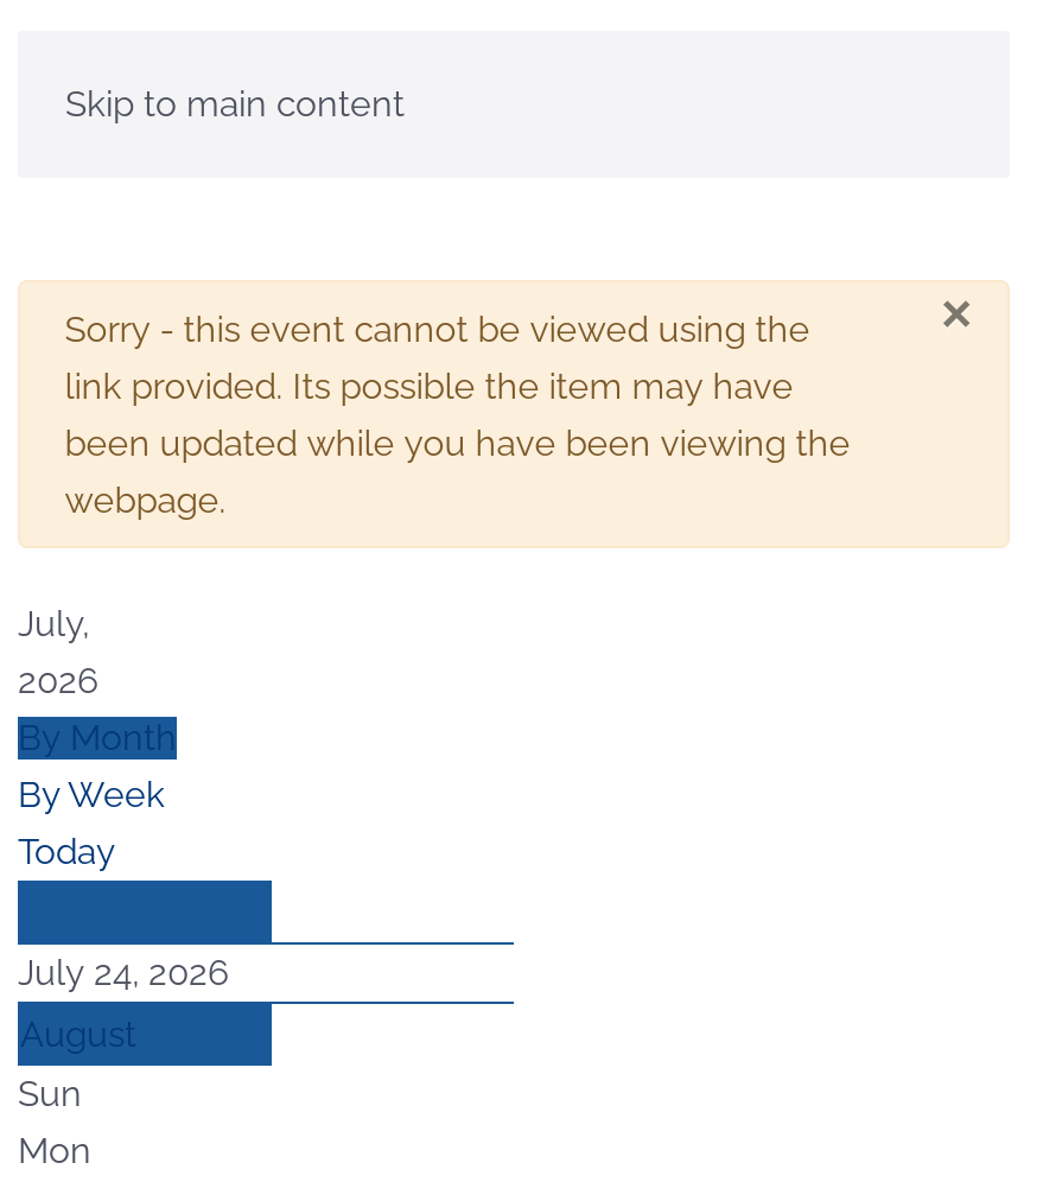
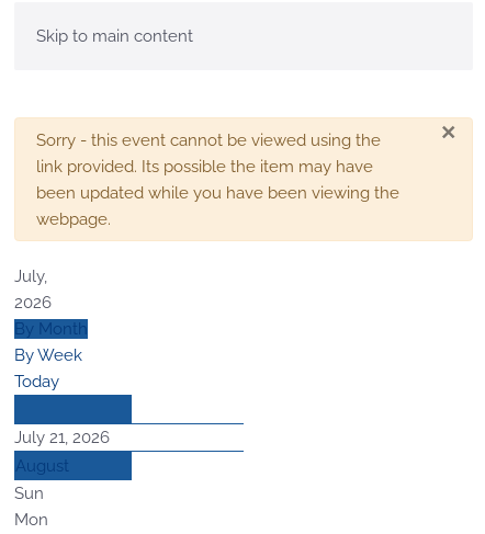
[18,952,229,994] July 24, 2026 -> [14,428,110,447] July 21, 2026

